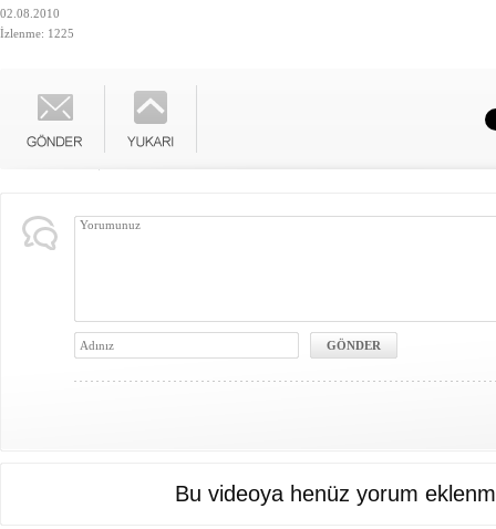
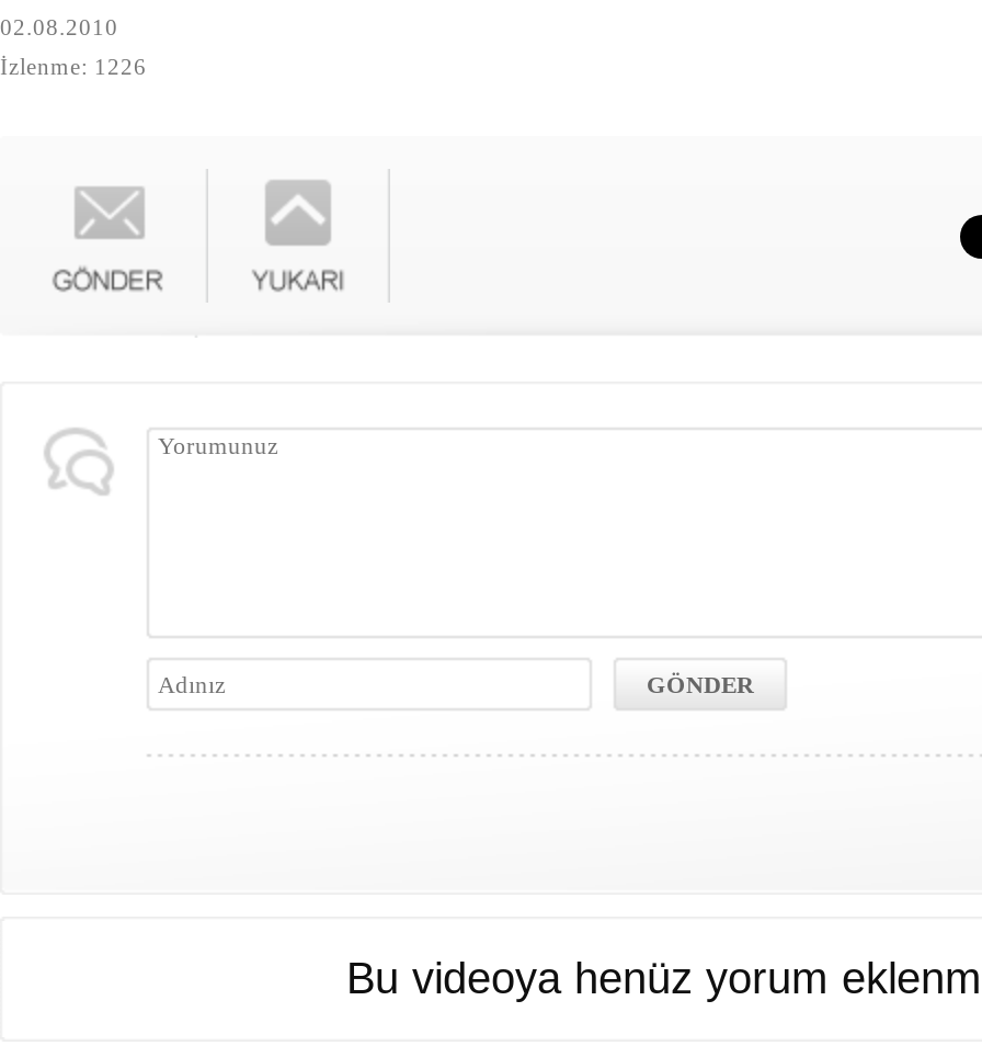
[0,28,74,40] İzlenme: 1225 -> [0,55,147,79] İzlenme: 1226

